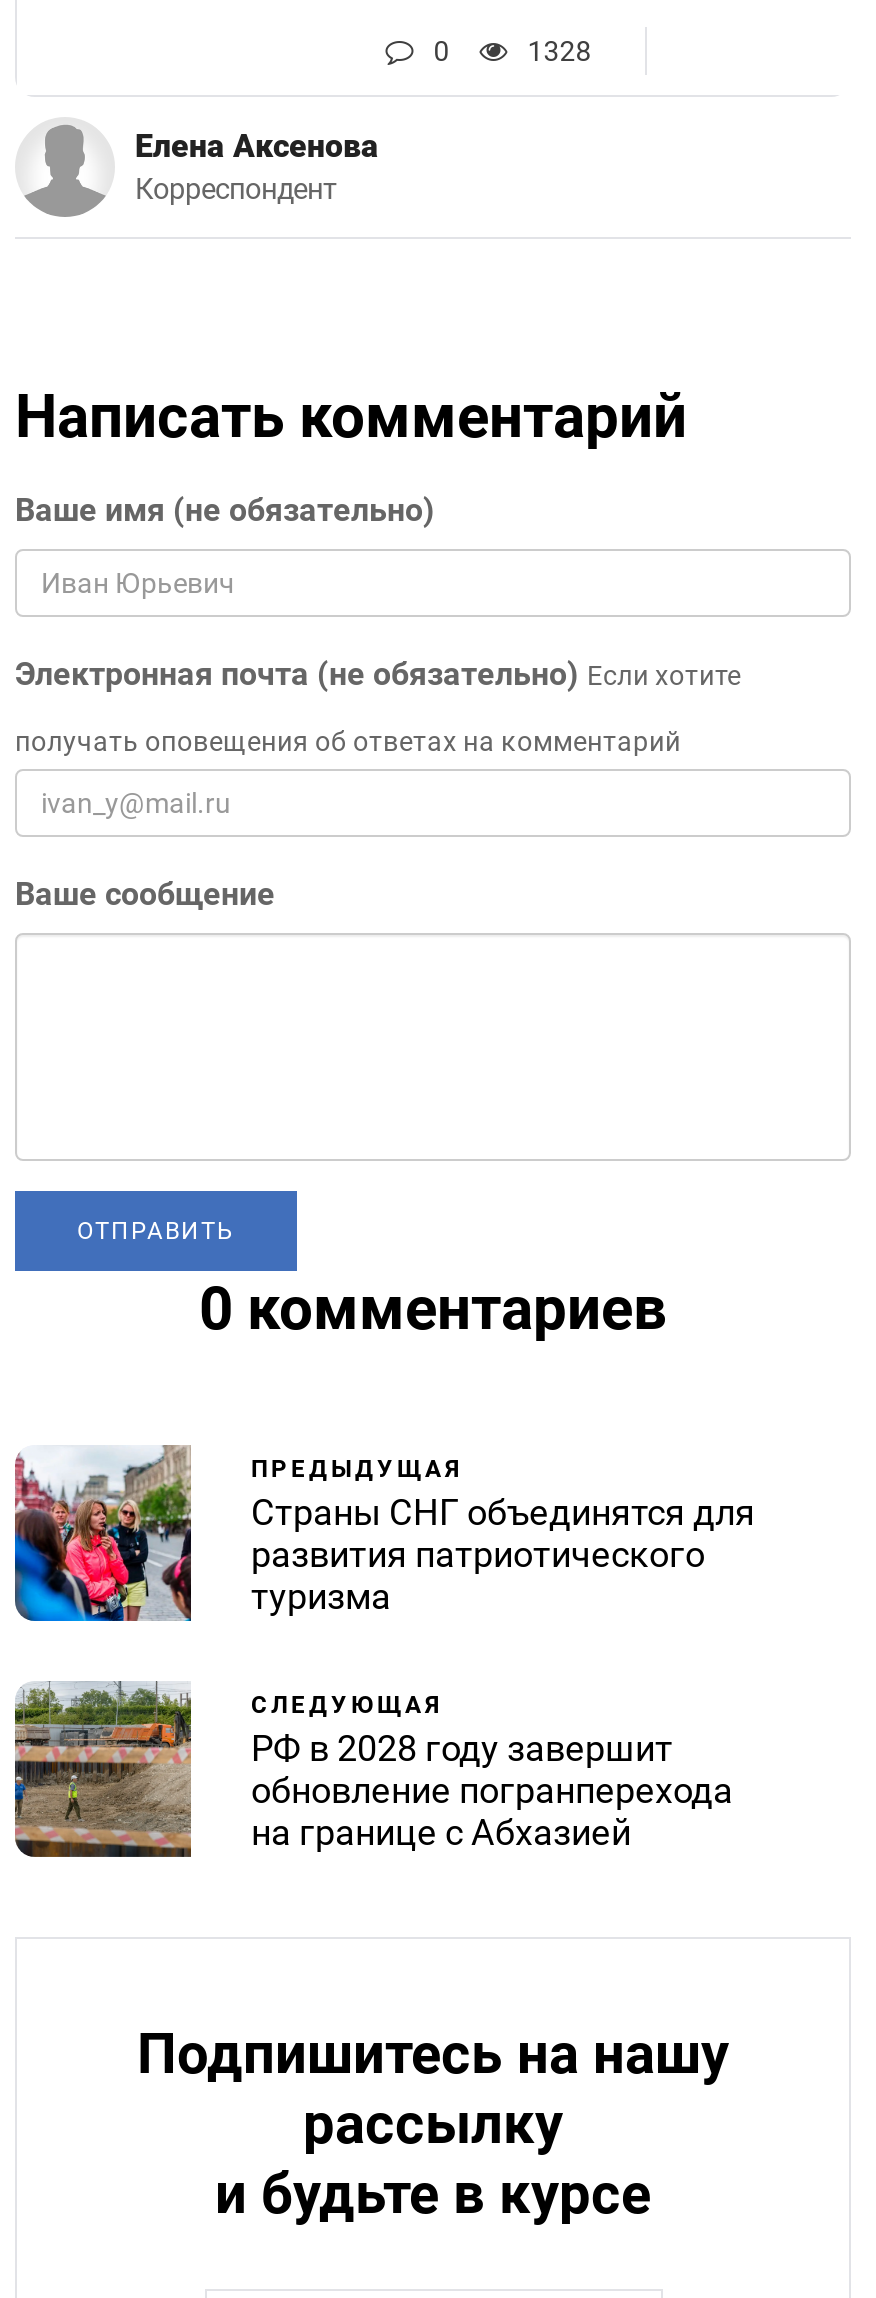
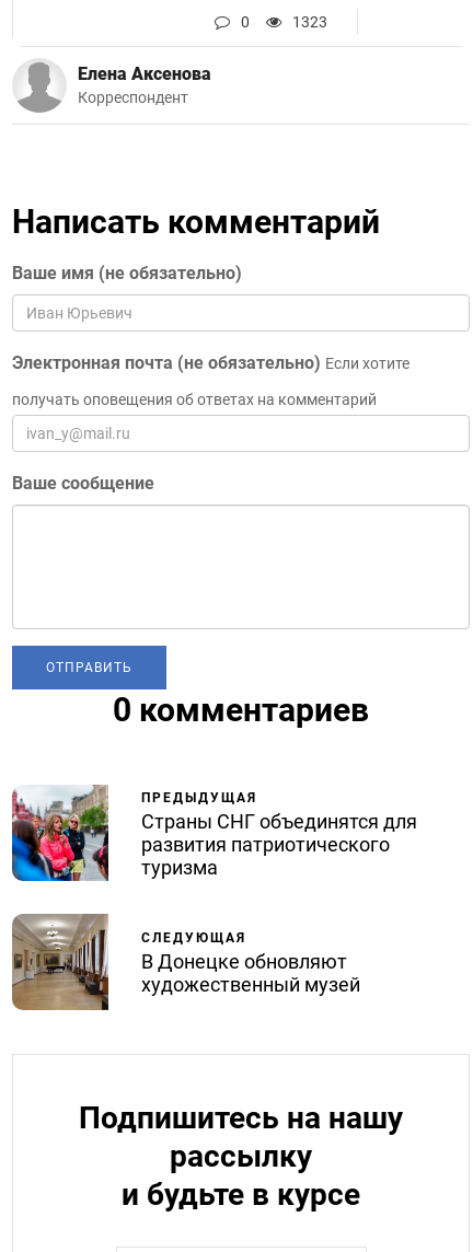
[527,34,591,66] 1328 -> [293,13,328,30] 1323
[13,1681,733,1859] [image] | РФ в 2028 году завершит | обновление погранперехода | на границе с Абхазией -> [12,914,360,1011] [image] | В Донецке обновляют | художественный музей

